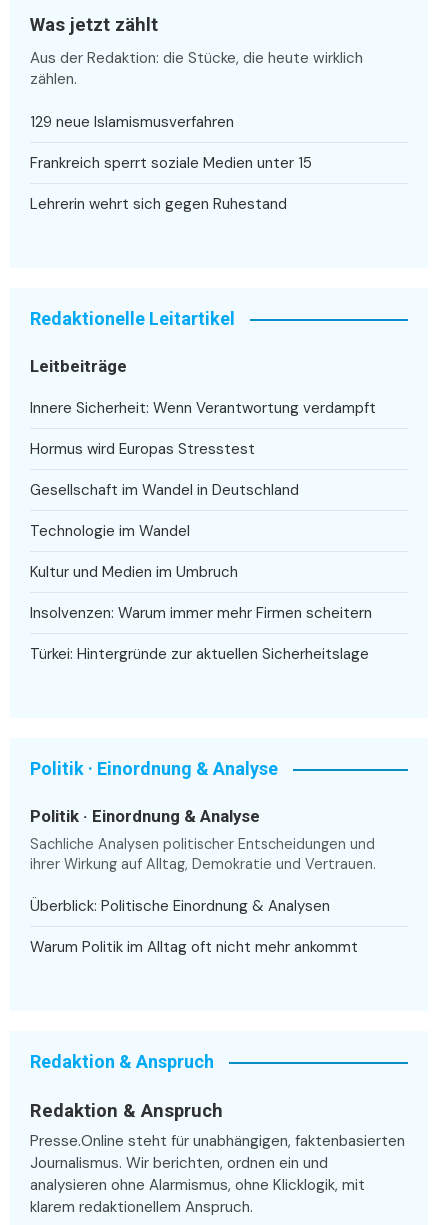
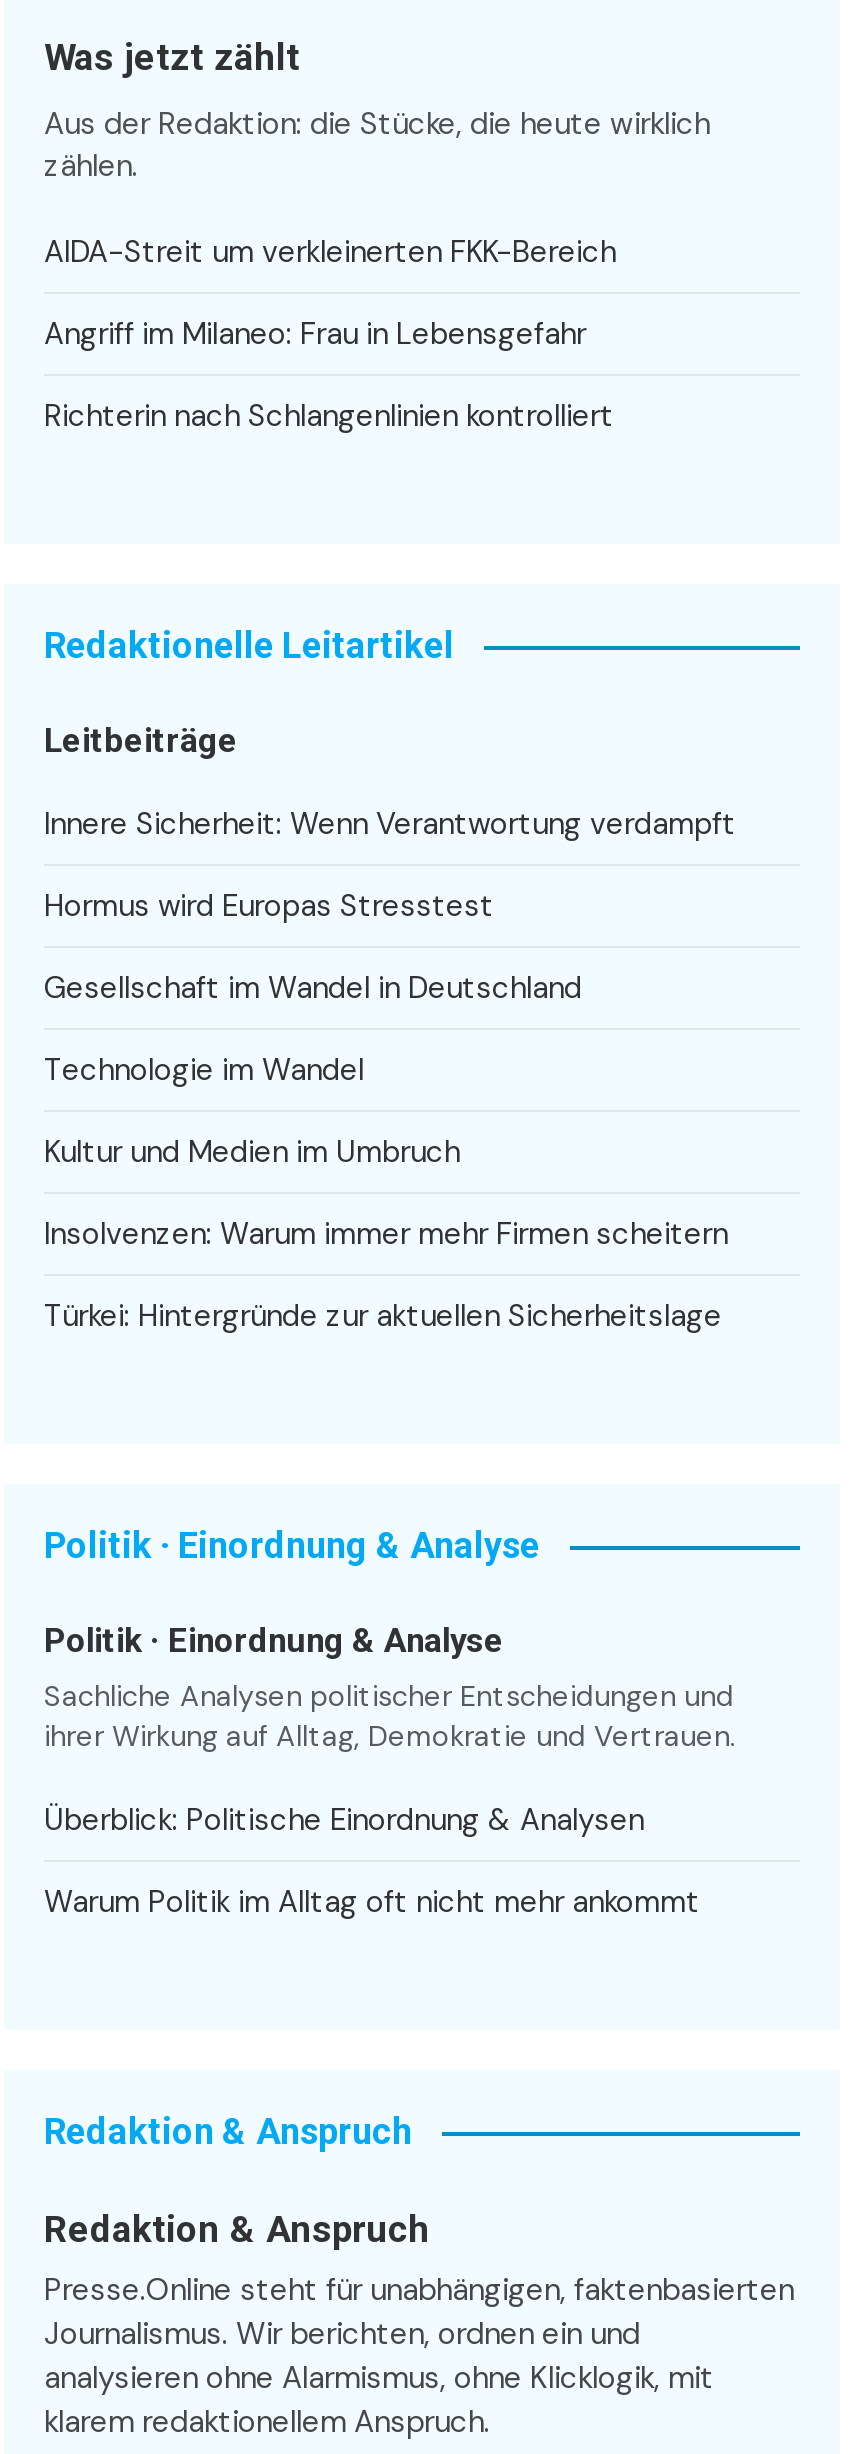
[30,112,234,132] 129 neue Islamismusverfahren -> [44,232,616,272] AIDA-Streit um verkleinerten FKK-Bereich
[30,153,312,173] Frankreich sperrt soziale Medien unter 15 -> [44,314,586,354] Angriff im Milaneo: Frau in Lebensgefahr
[30,194,287,214] Lehrerin wehrt sich gegen Ruhestand -> [44,396,614,436] Richterin nach Schlangenlinien kontrolliert

